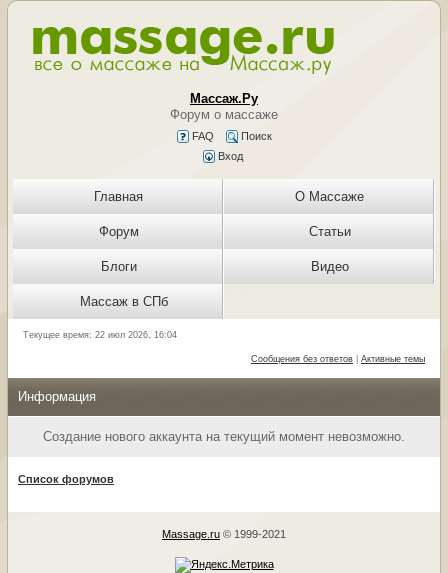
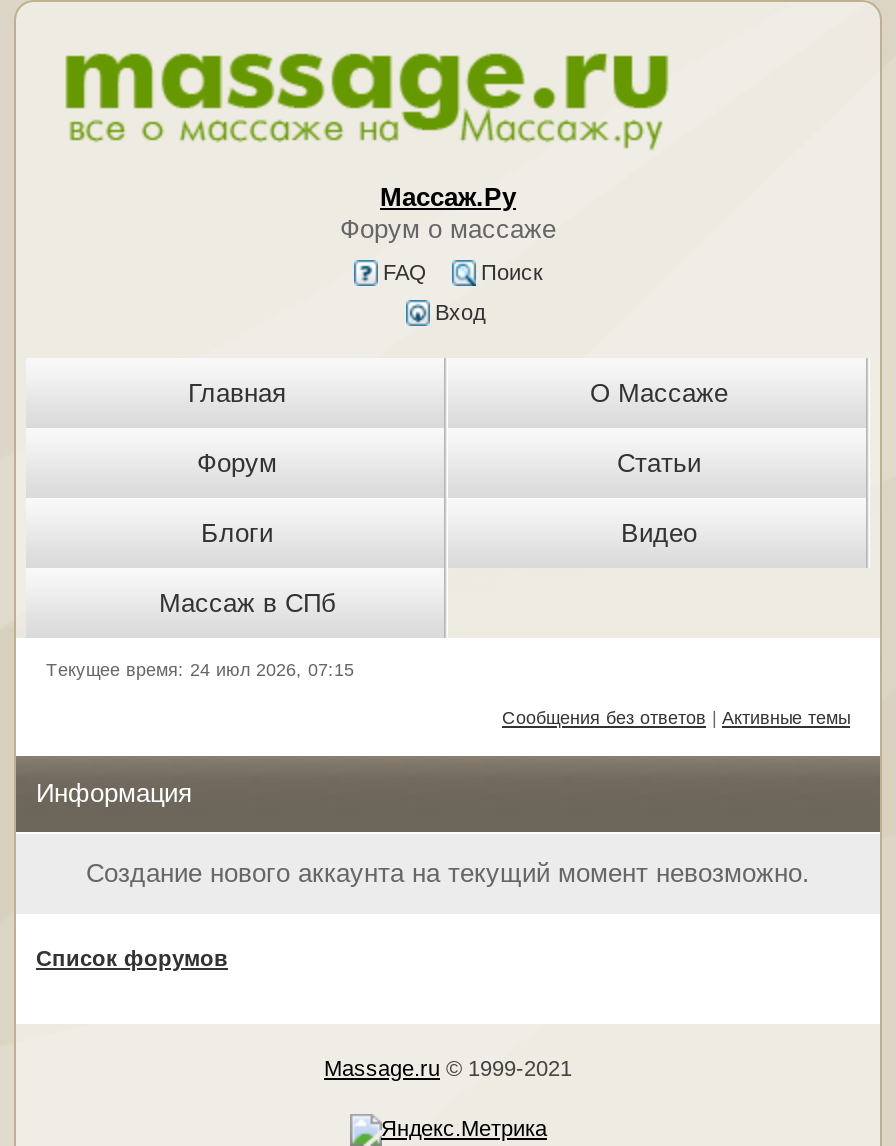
[23,330,177,340] Текущее время: 22 июл 2026, 16:04 -> [46,660,354,680] Текущее время: 24 июл 2026, 07:15

